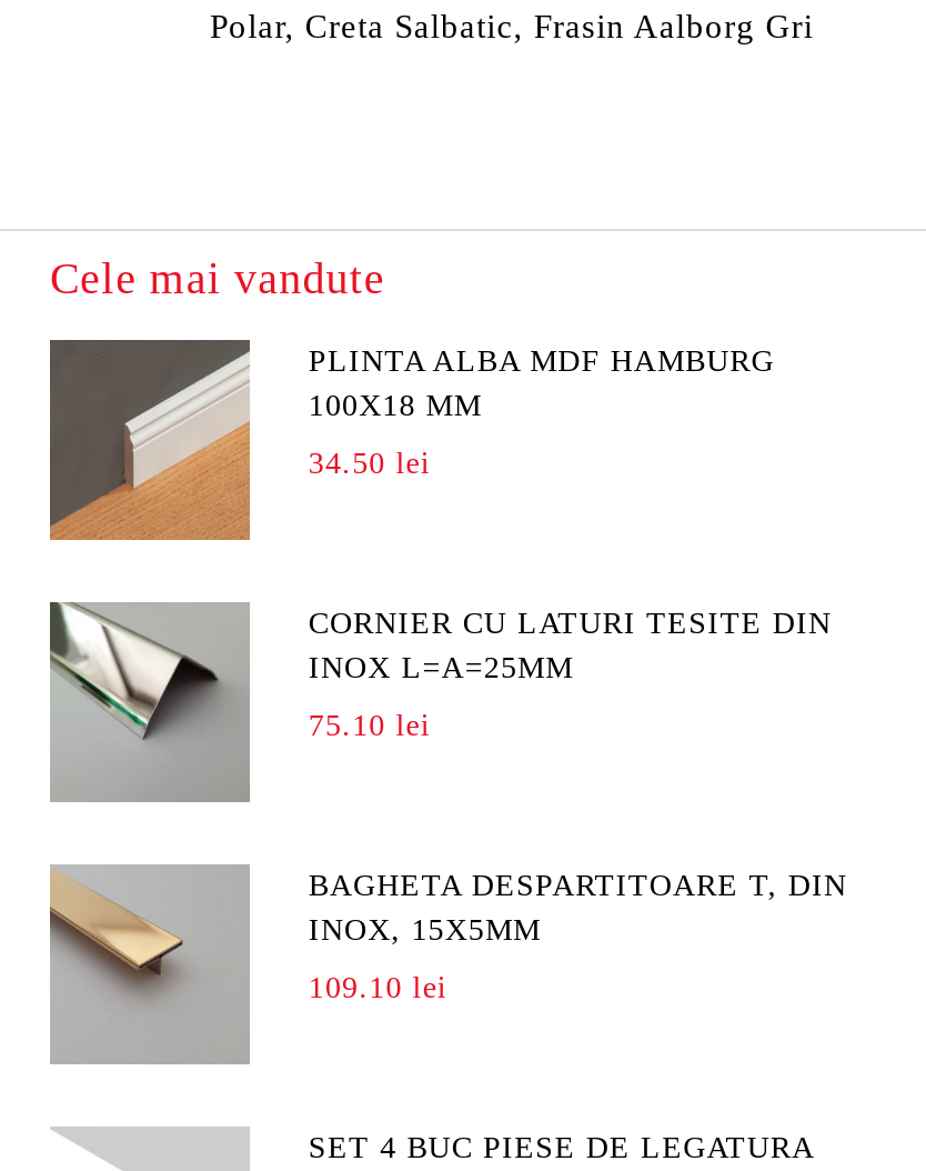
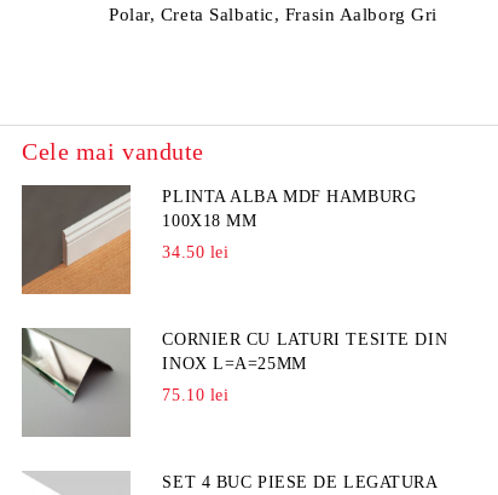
[48,867,847,1004] [image] | BAGHETA DESPARTITOARE T, DIN | INOX, 15X5MM | 109.10 lei -> none

